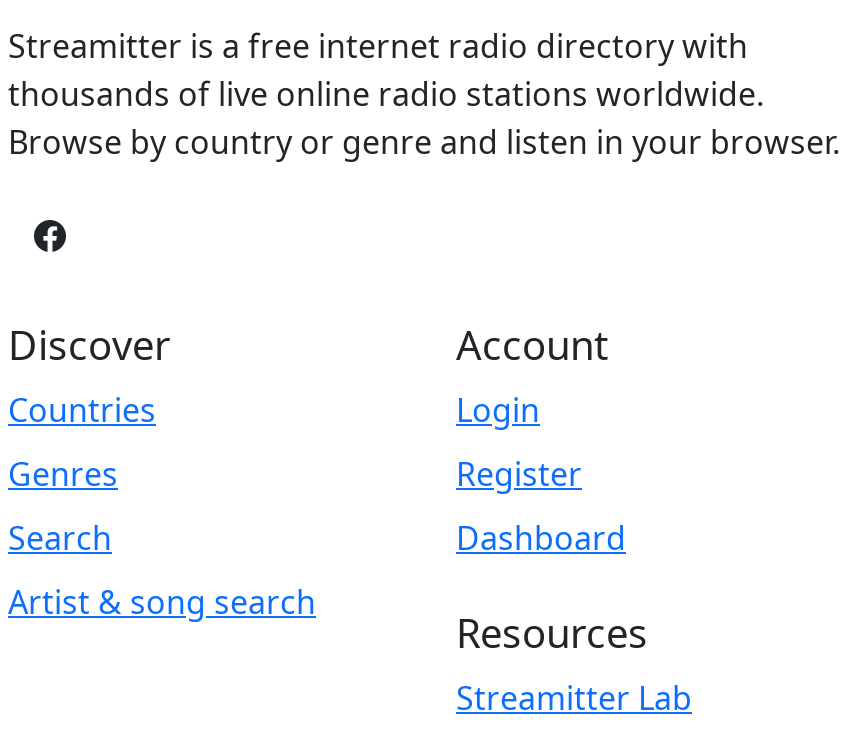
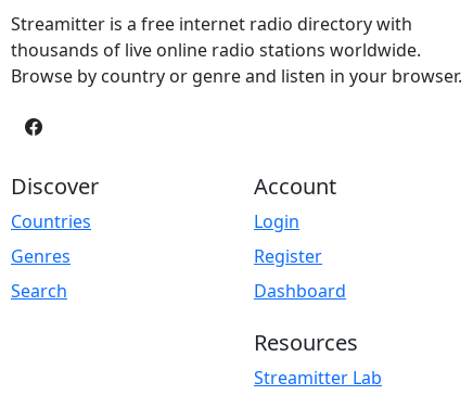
[8,579,316,623] Artist & song search -> none

